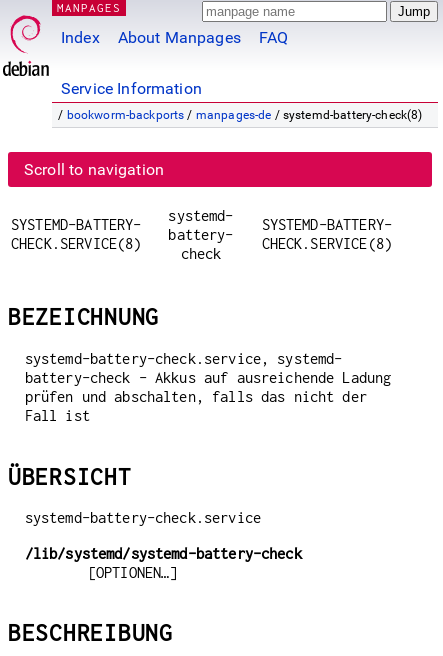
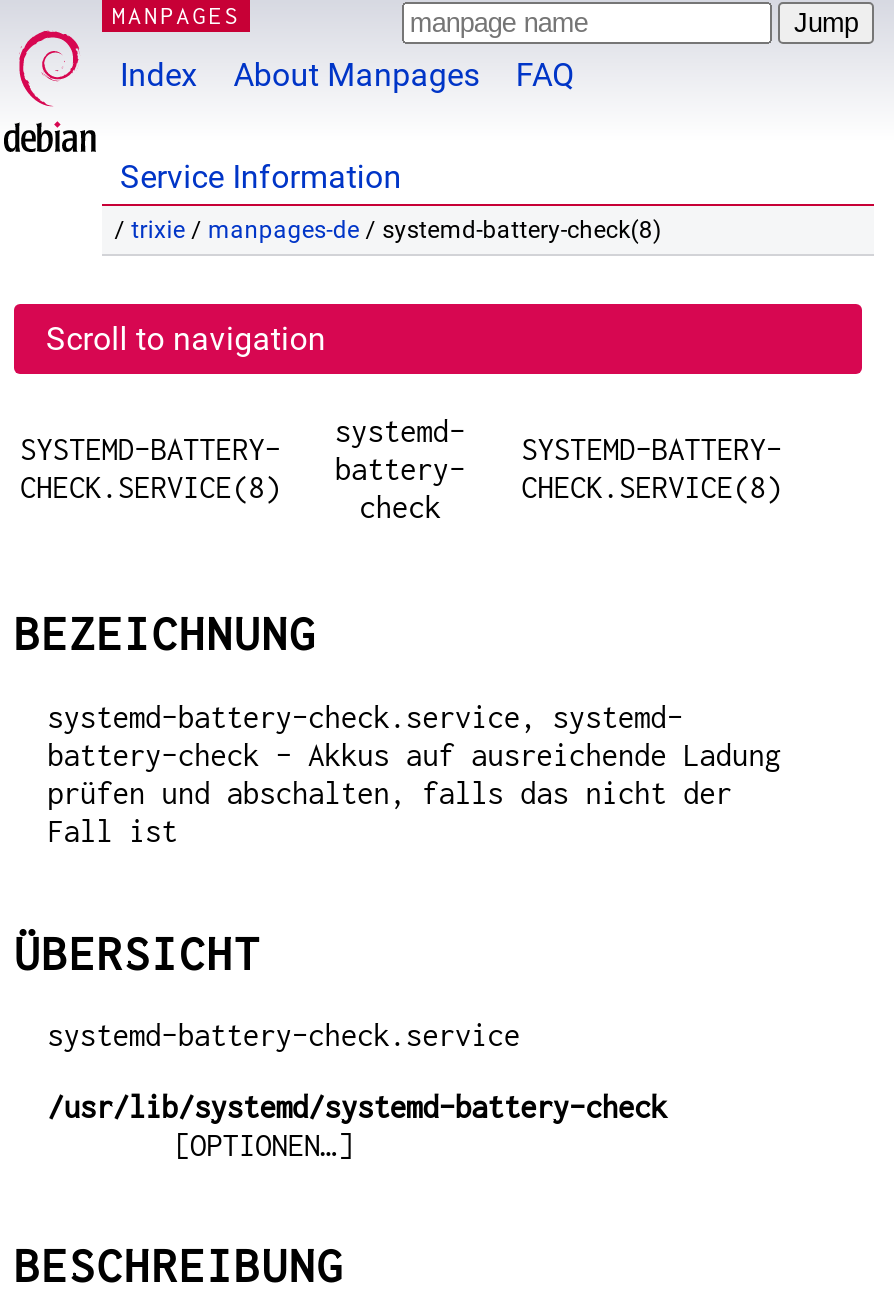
[52,108,422,122] / bookworm-backports / manpages-de / systemd-battery-check(8) -> [102,216,661,244] / trixie / manpages-de / systemd-battery-check(8)
[25,545,302,562] /lib/systemd/systemd-battery-check -> [47,1090,667,1124] /usr/lib/systemd/systemd-battery-check

